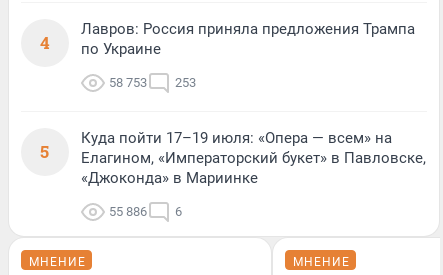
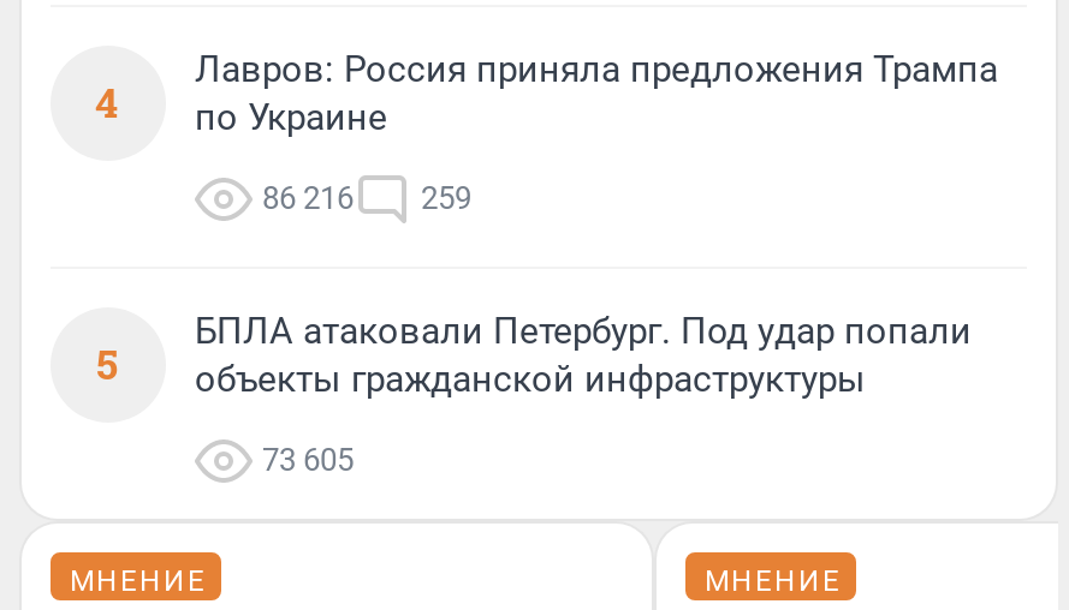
[109,75,147,90] 58 753 -> [262,180,354,216] 86 216
[175,75,196,90] 253 -> [421,180,471,216] 259
[81,129,426,187] Куда пойти 17–19 июля: «Опера — всем» на | Елагином, «Императорский букет» в Павловске, | «Джоконда» в Мариинке -> [195,310,972,401] БПЛА атаковали Петербург. Под удар попали | объекты гражданской инфраструктуры
[109,204,182,219] 55 886 | 6 -> [262,442,354,478] 73 605

